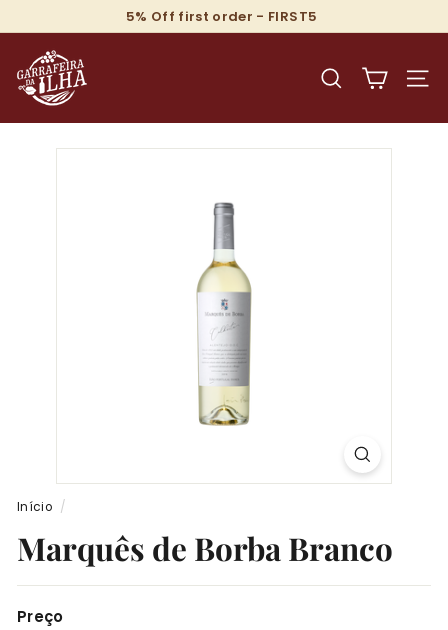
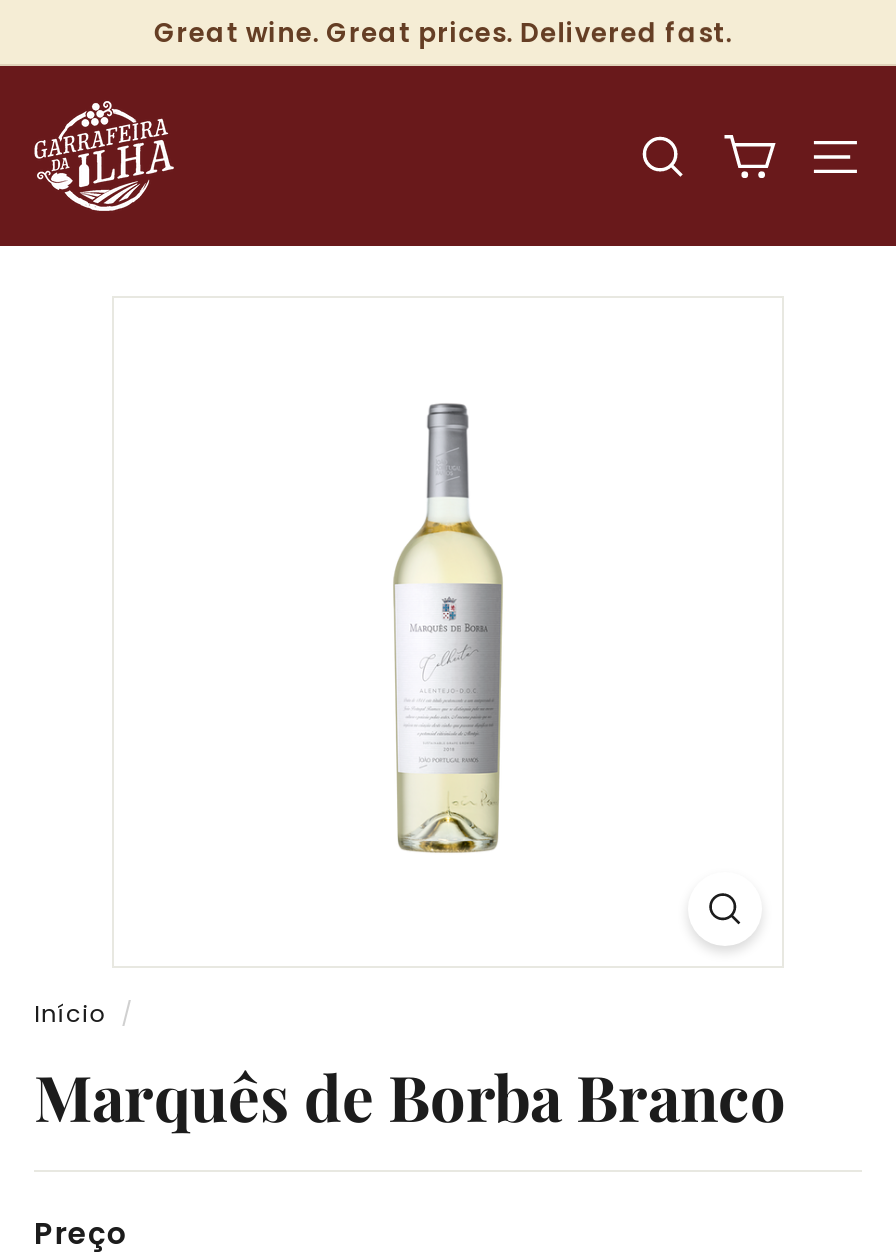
[126,7,317,26] 5% Off first order - FIRST5 -> [154,14,732,52] Great wine. Great prices. Delivered fast.

